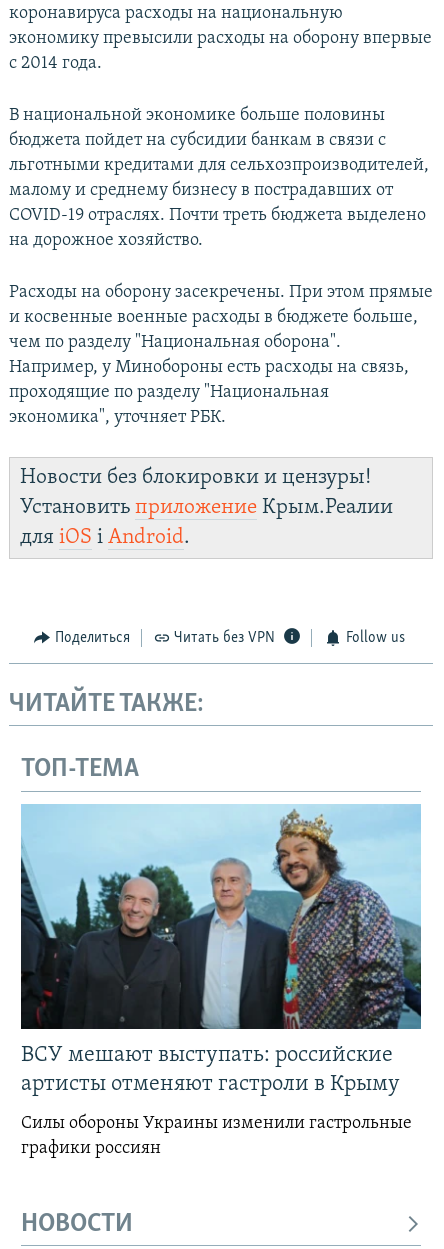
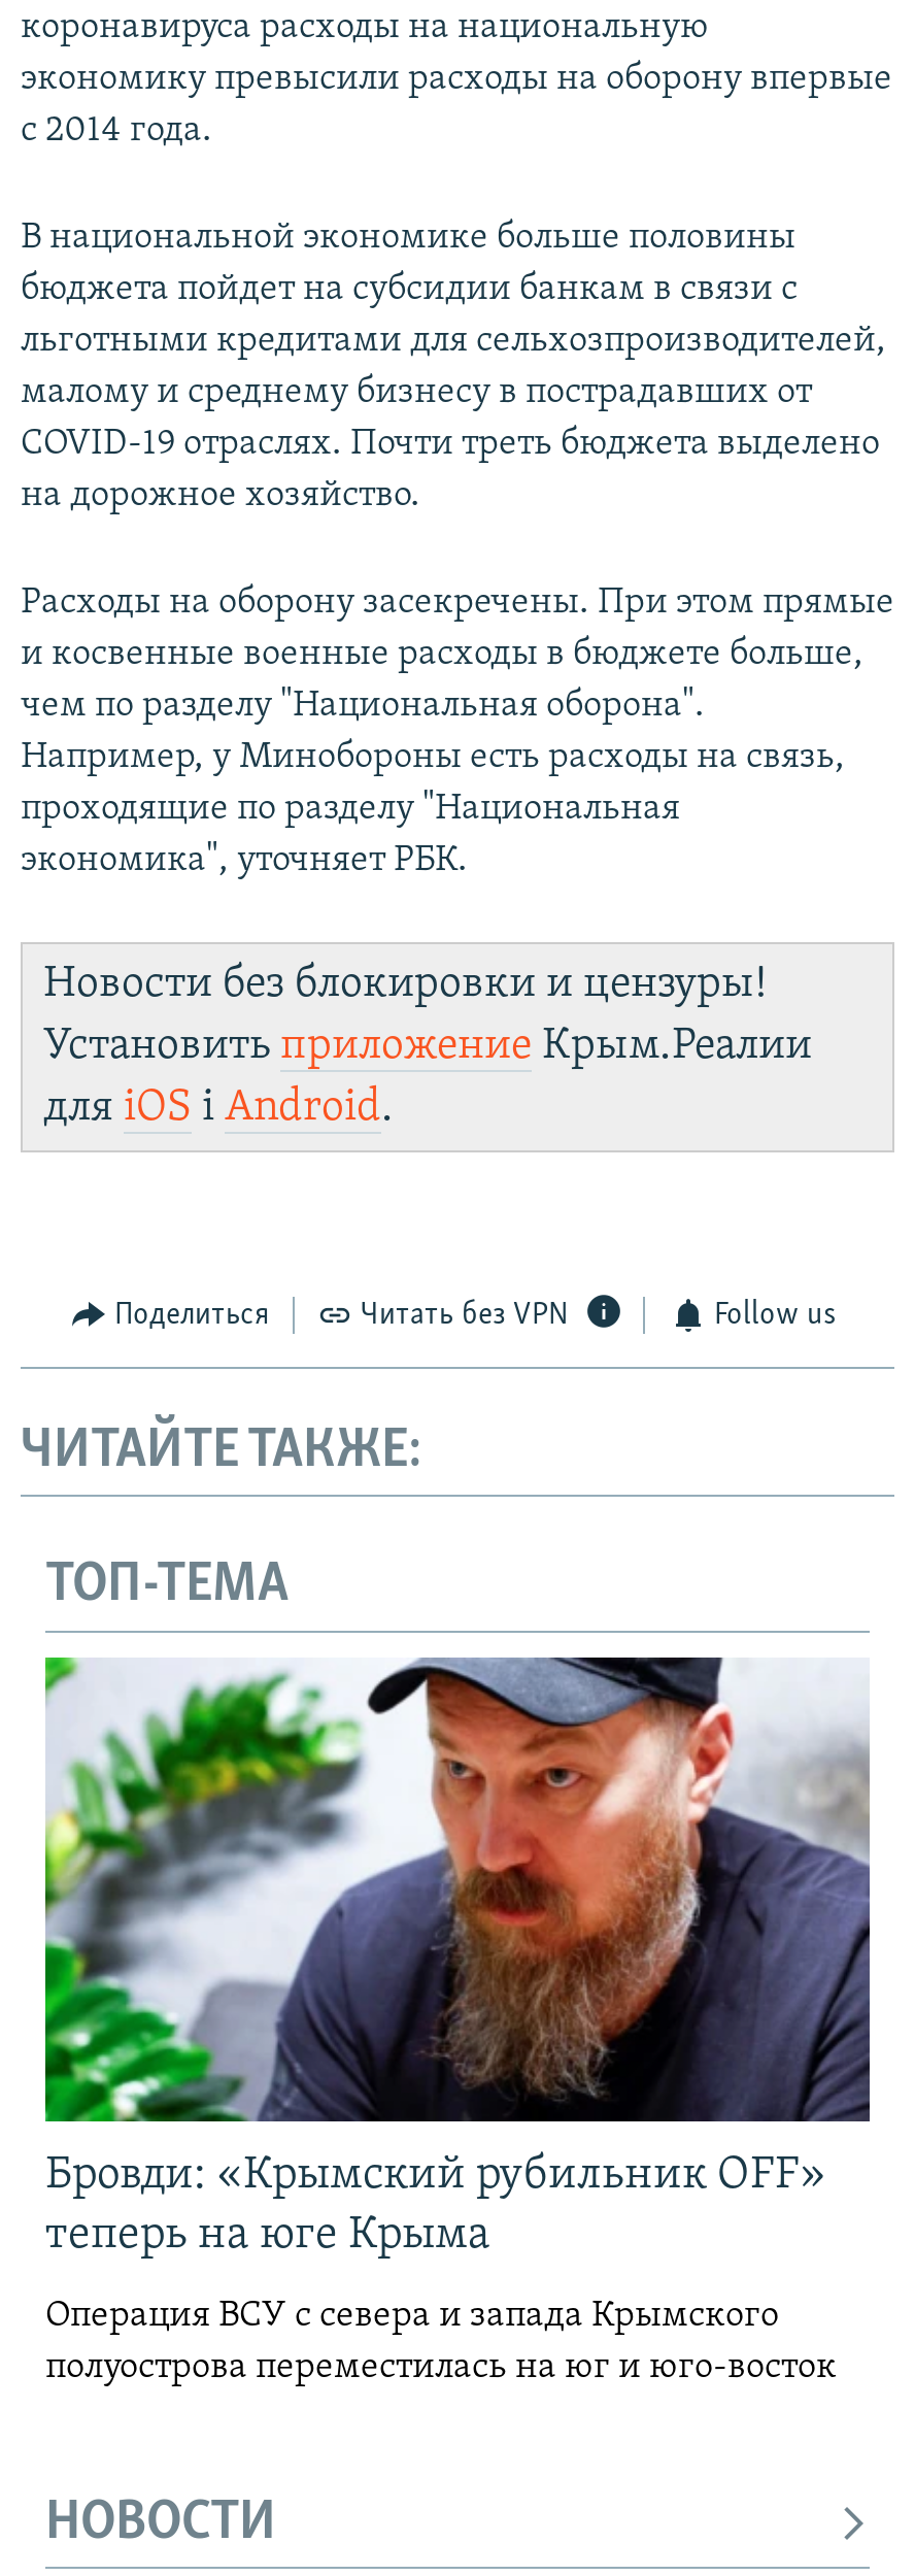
[20,804,422,1096] [image] | ВСУ мешают выступать: российские | артисты отменяют гастроли в Крыму -> [43,1655,872,2259] [image] | Бровди: «Крымский рубильник OFF» | теперь на юге Крыма
[21,1114,412,1158] Силы обороны Украины изменили гастрольные | графики россиян -> [45,2296,837,2387] Операция ВСУ с севера и запада Крымского | полуострова переместилась на юг и юго-восток

